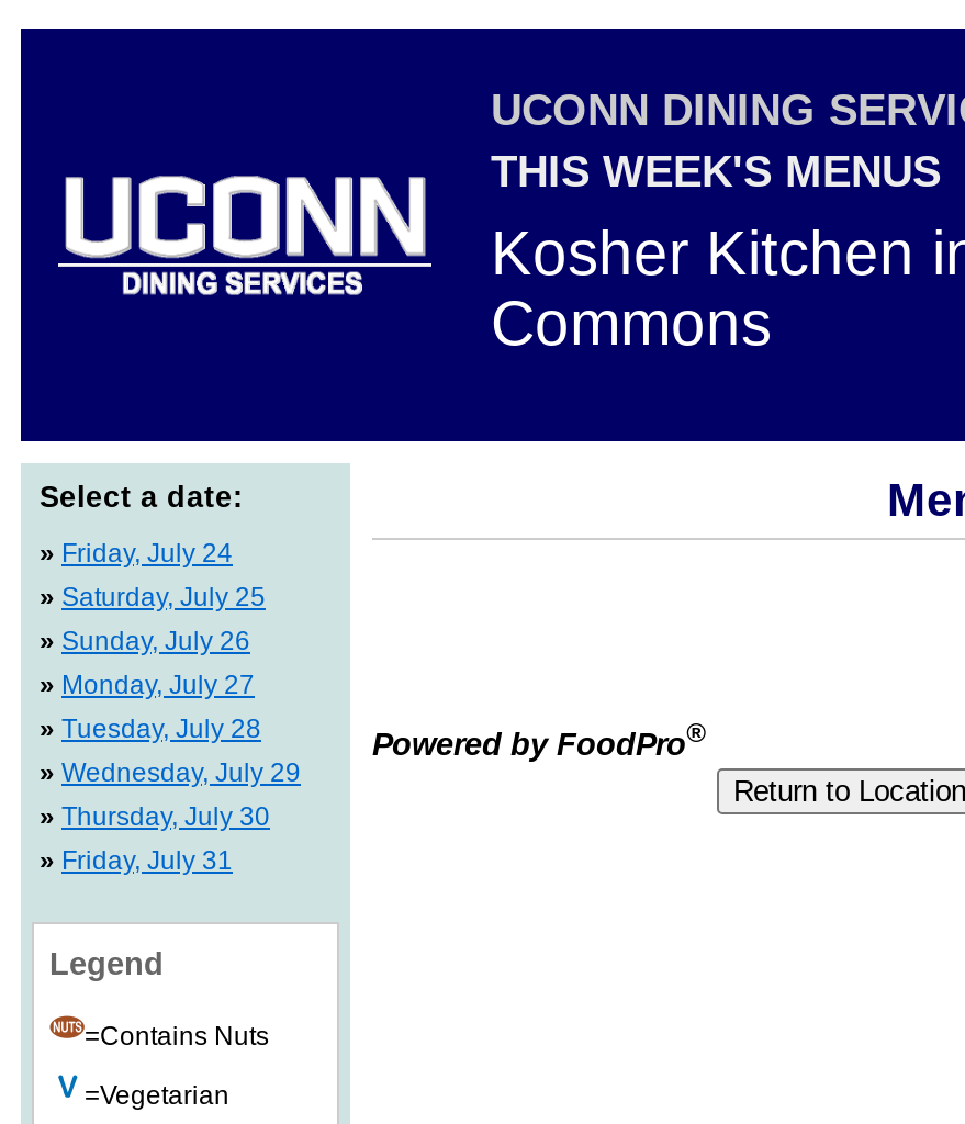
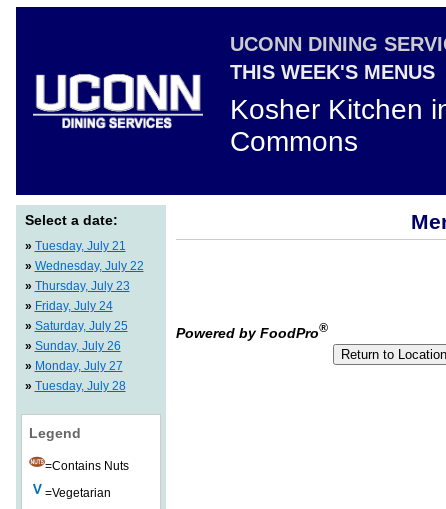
none -> [24,239,143,293] » Tuesday, July 21 | » Wednesday, July 22 | » Thursday, July 23
moved [40,538,266,744] -> [24,299,127,393]: » Friday, July 24 | » Saturday, July 25 | » Sunday, July 26 | » Monday, July 27 | » Tuesday, July 28
[40,757,301,876] » Wednesday, July 29 | » Thursday, July 30 | » Friday, July 31 -> none

